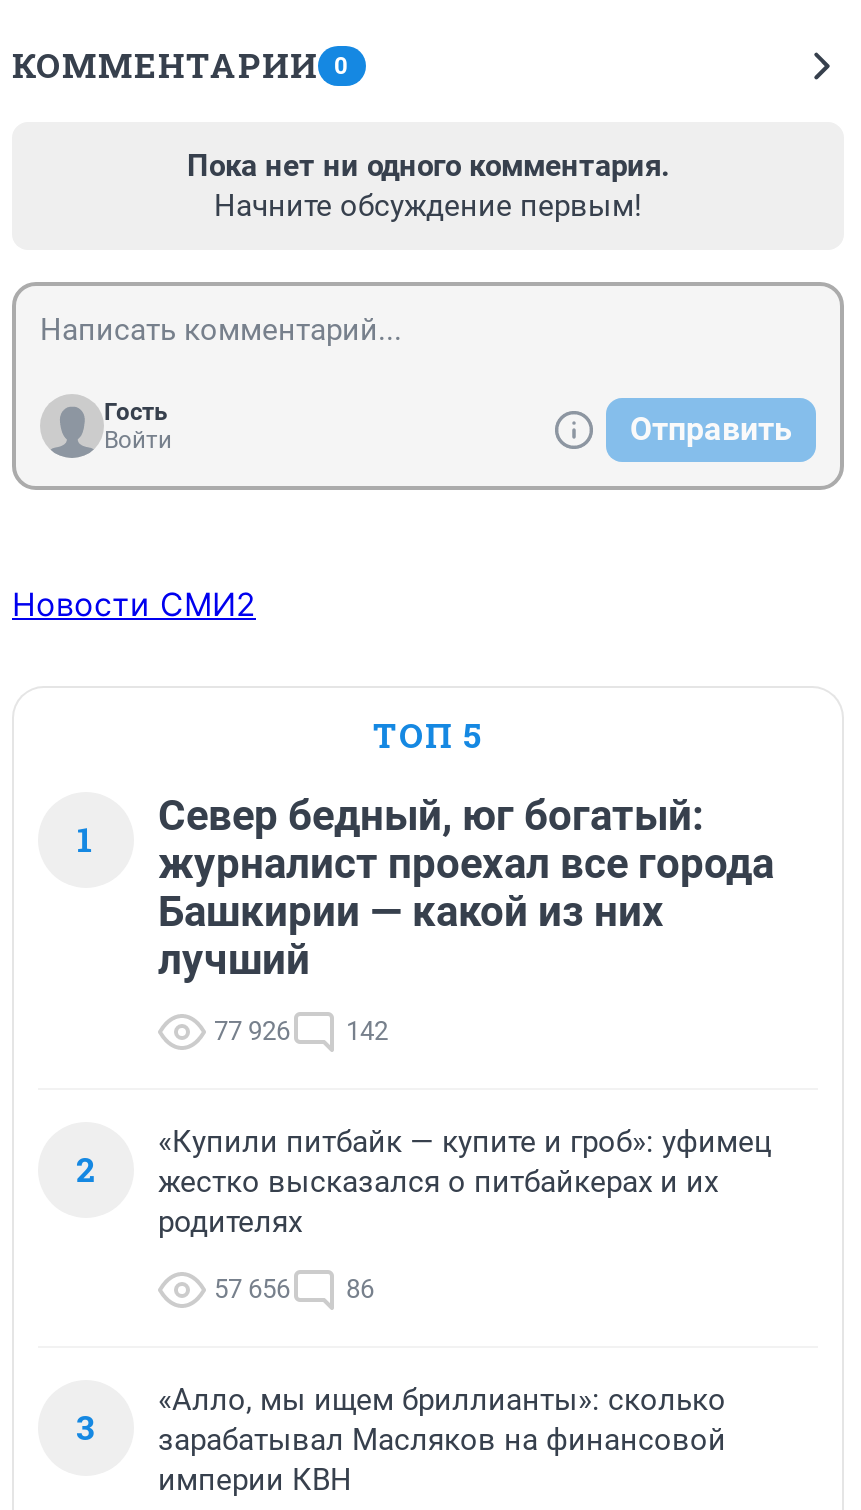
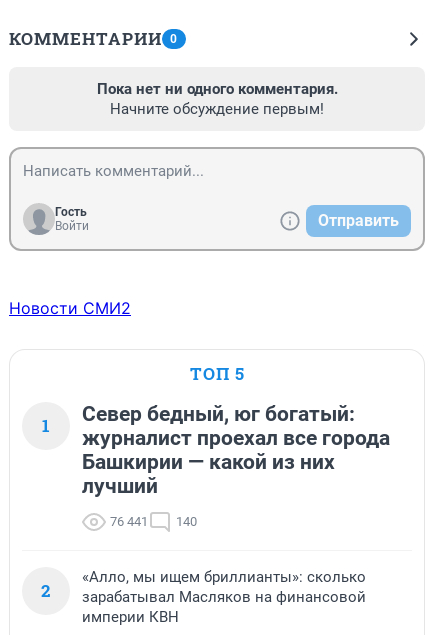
[214,1016,290,1046] 77 926 -> [110,514,148,529] 76 441
[346,1016,388,1046] 142 -> [176,514,197,529] 140
[76,1124,772,1450] «Купили питбайк — купите и гроб»: уфимец | жестко высказался о питбайкерах и их | родителях | 57 656 | 86 | 3 -> none

